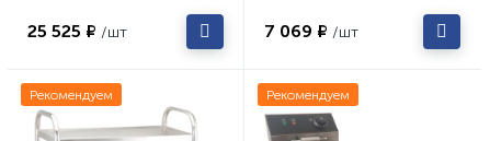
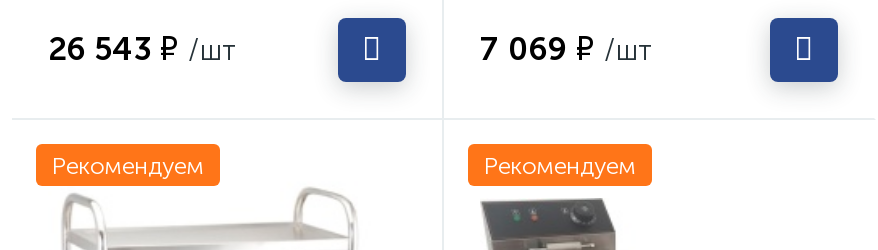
[27,21,127,42] 25 525 ₽ /шт -> [48,30,236,68] 26 543 ₽ /шт

